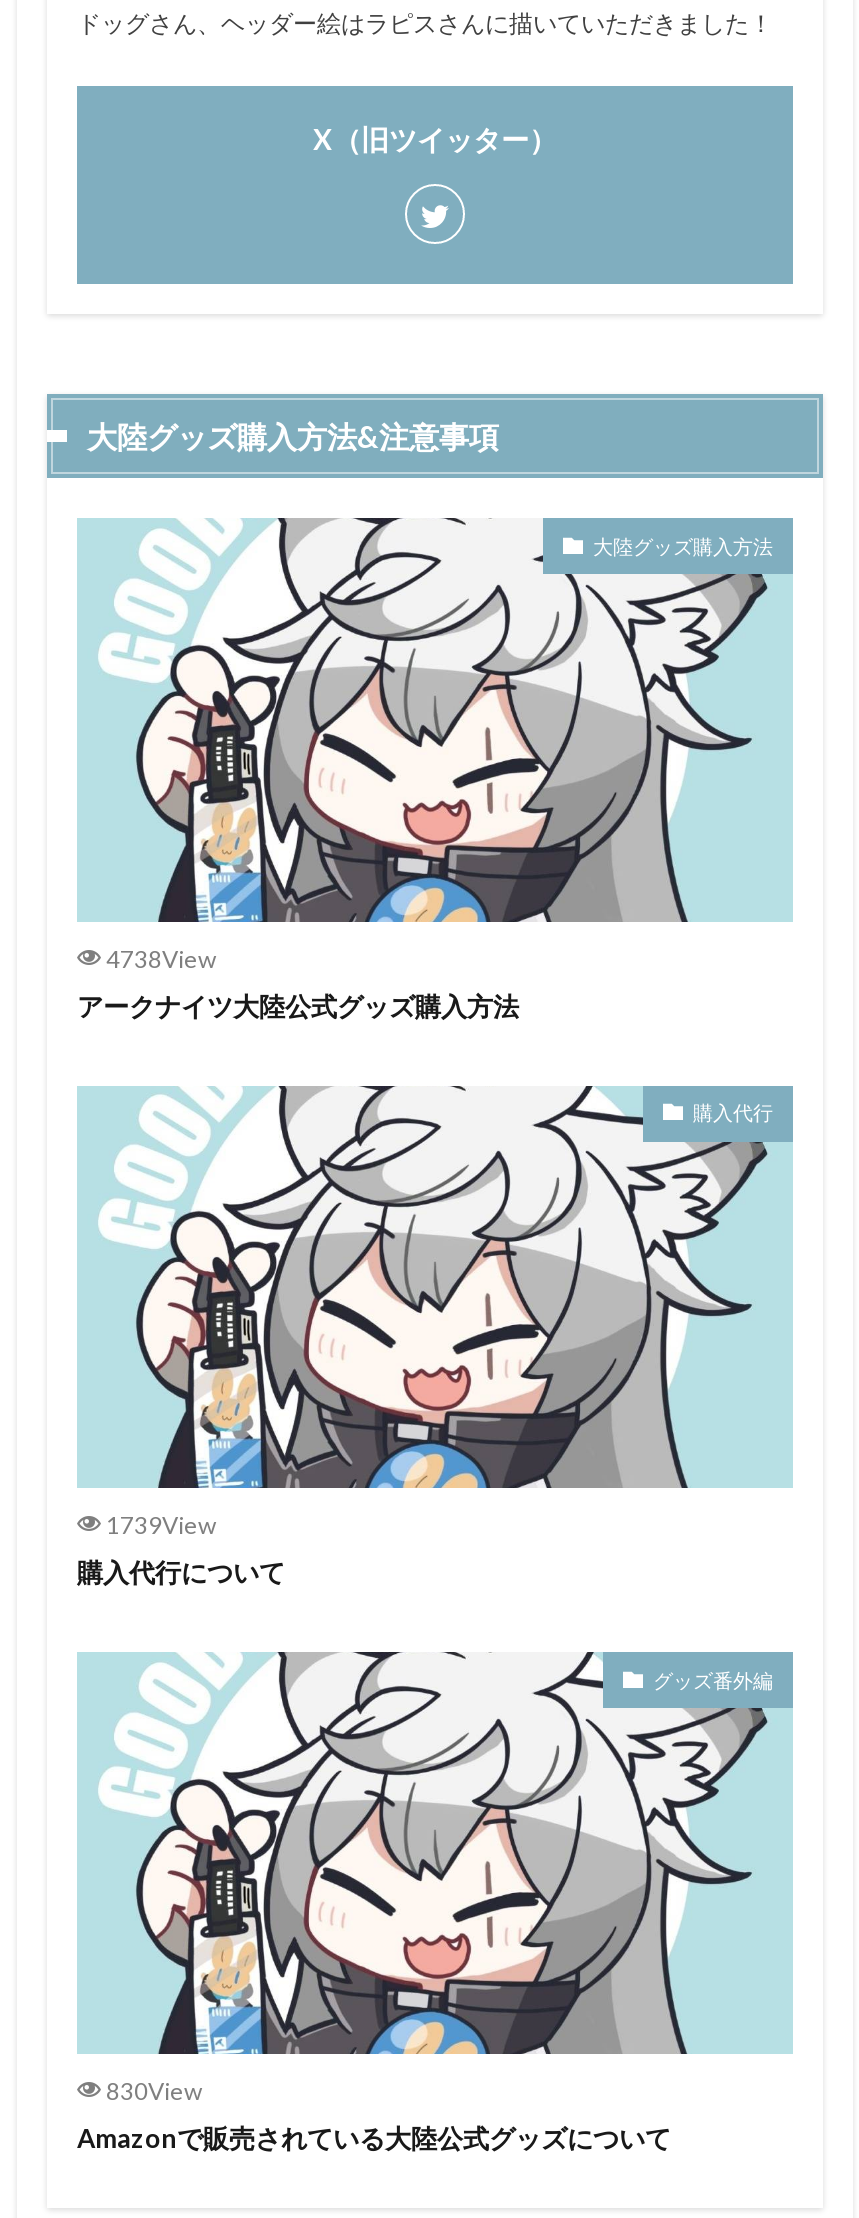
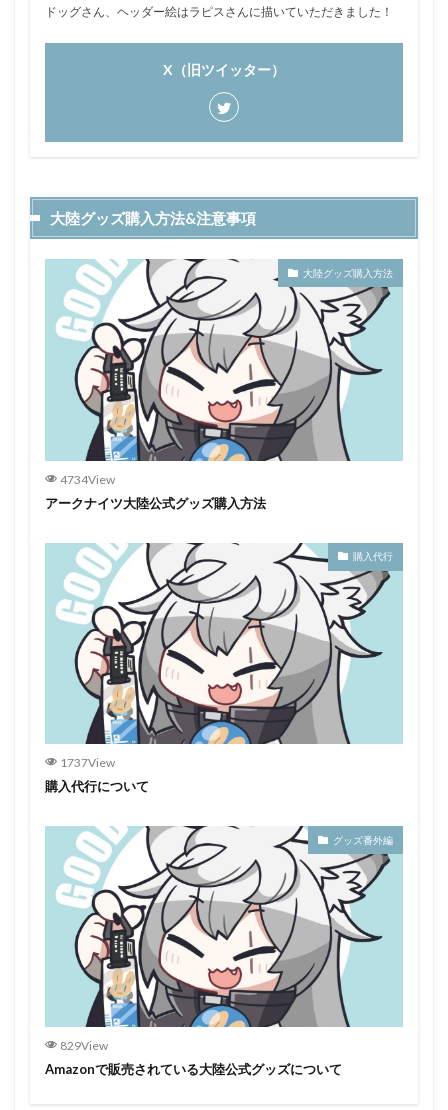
[106,943,216,973] 4738View -> [59,472,114,487] 4734View
[106,1510,216,1540] 1739View -> [59,755,114,770] 1737View
[106,2077,202,2107] 830View -> [59,1038,107,1053] 829View

